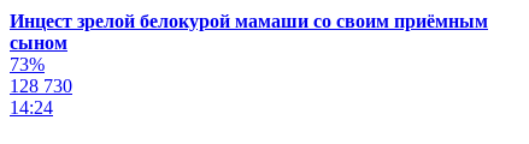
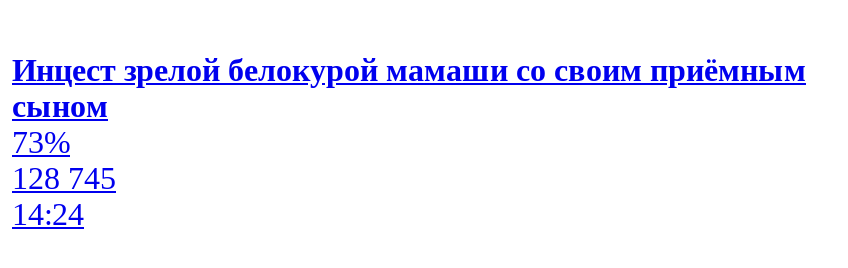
[10,75,72,96] 128 730 -> [12,161,116,195] 128 745

